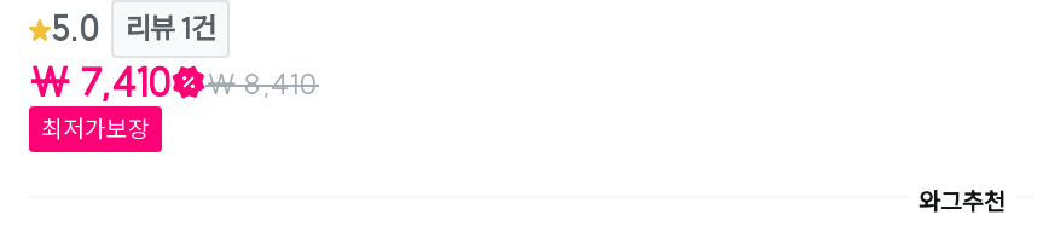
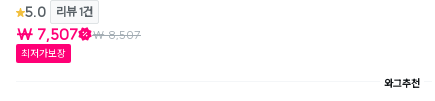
[29,58,172,106] ₩ 7,410 -> [16,24,78,44] ₩ 7,507
[205,64,319,100] ₩ 8,410 -> [92,26,141,41] ₩ 8,507

